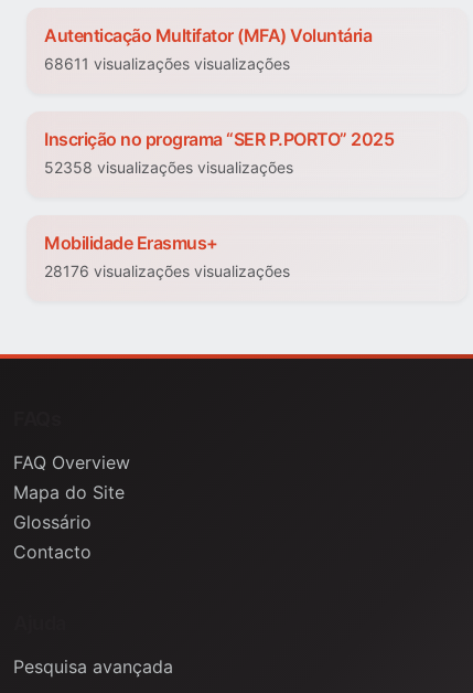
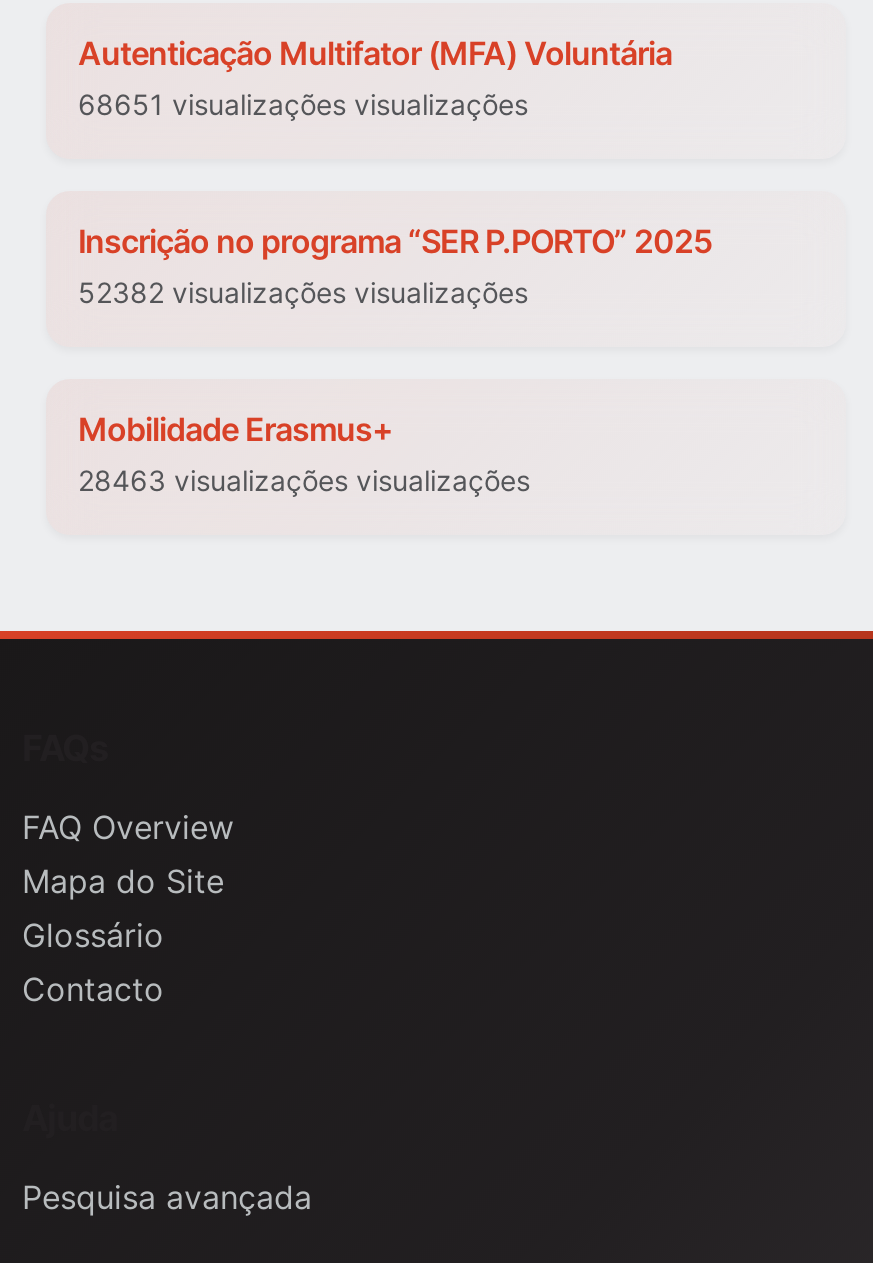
[44,55,290,73] 68611 visualizações visualizações -> [78,88,528,122] 68651 visualizações visualizações
[44,158,293,177] 52358 visualizações visualizações -> [78,276,528,310] 52382 visualizações visualizações
[44,262,290,281] 28176 visualizações visualizações -> [78,464,530,498] 28463 visualizações visualizações

